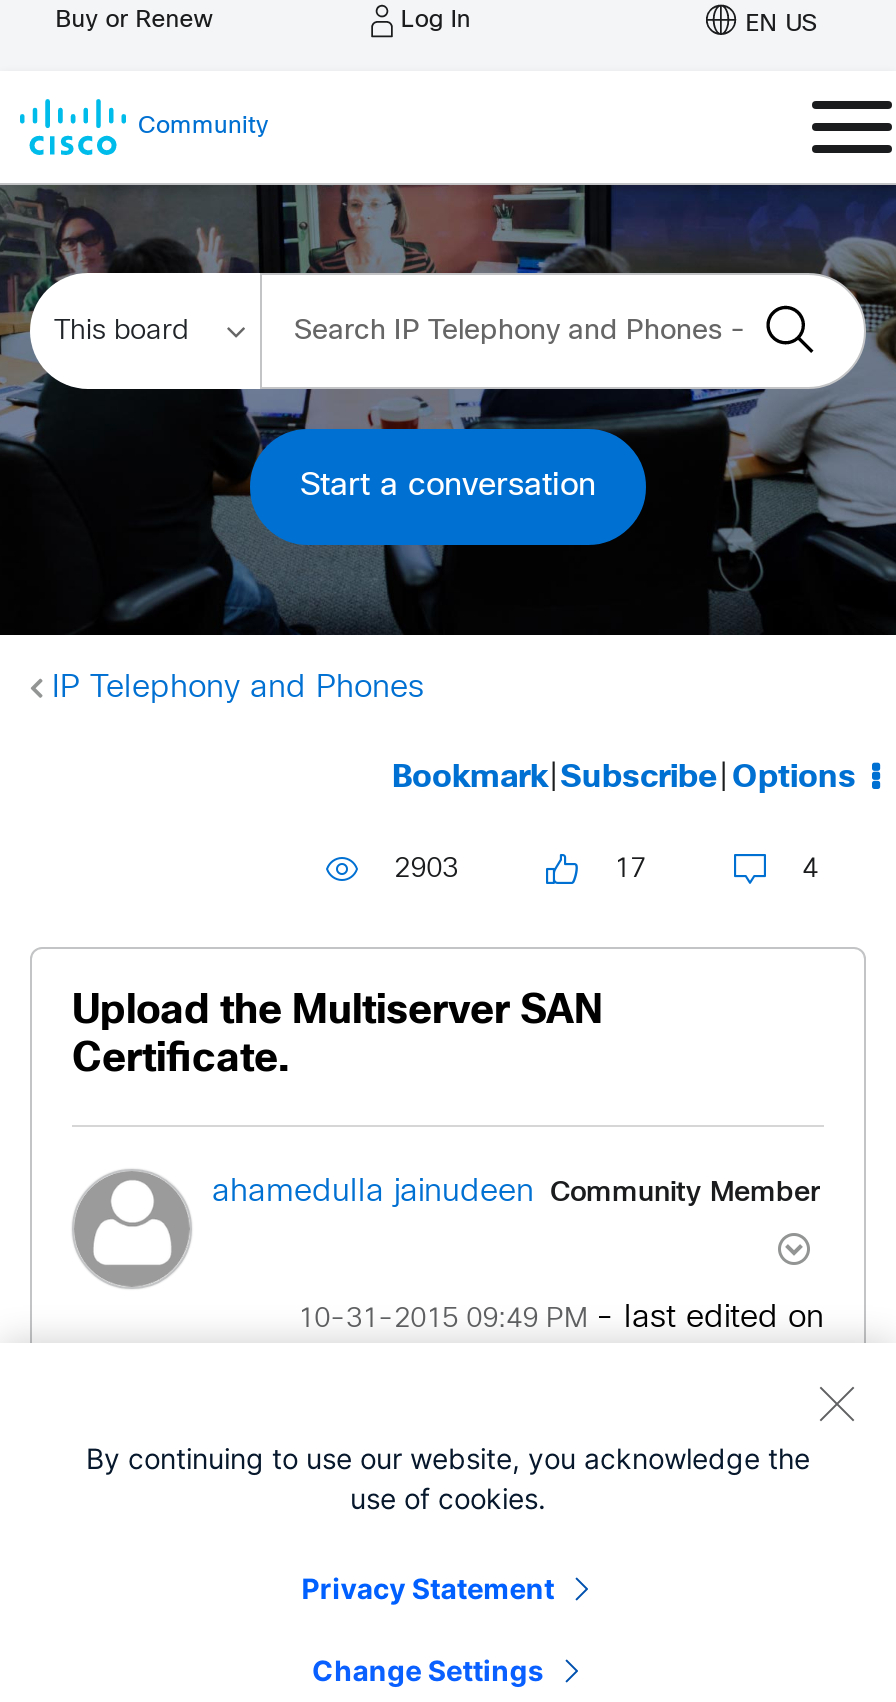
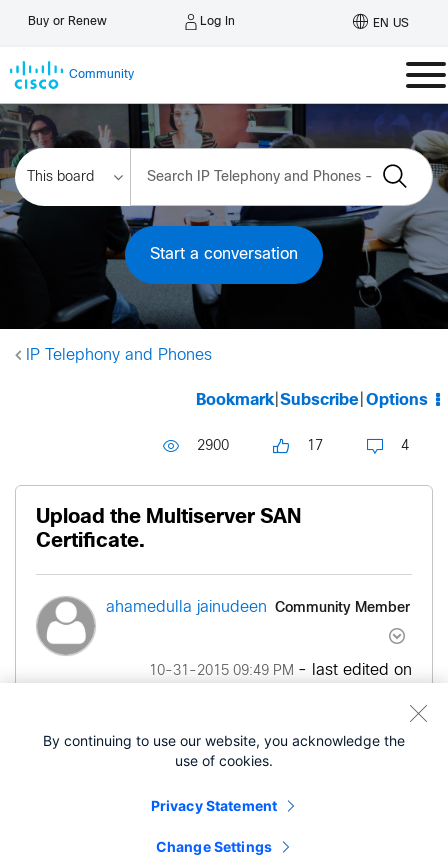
[394,857,458,883] 2903 -> [197,440,229,453] 2900

